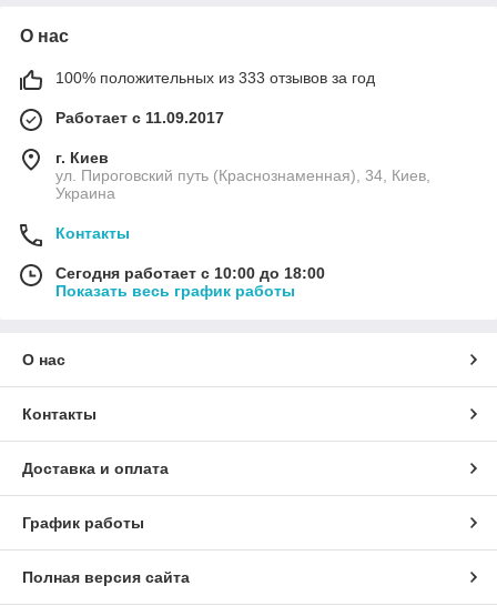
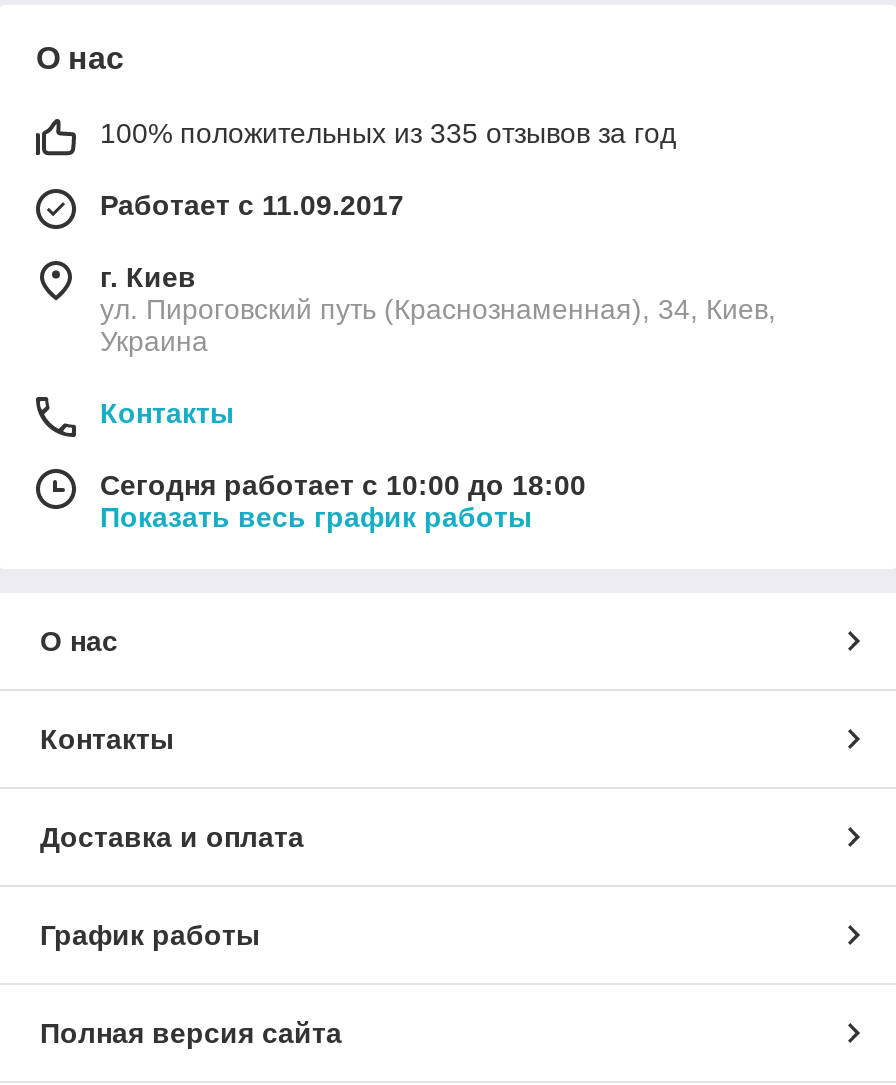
[55,69,375,86] 100% положительных из 333 отзывов за год -> [100,117,676,149] 100% положительных из 335 отзывов за год

